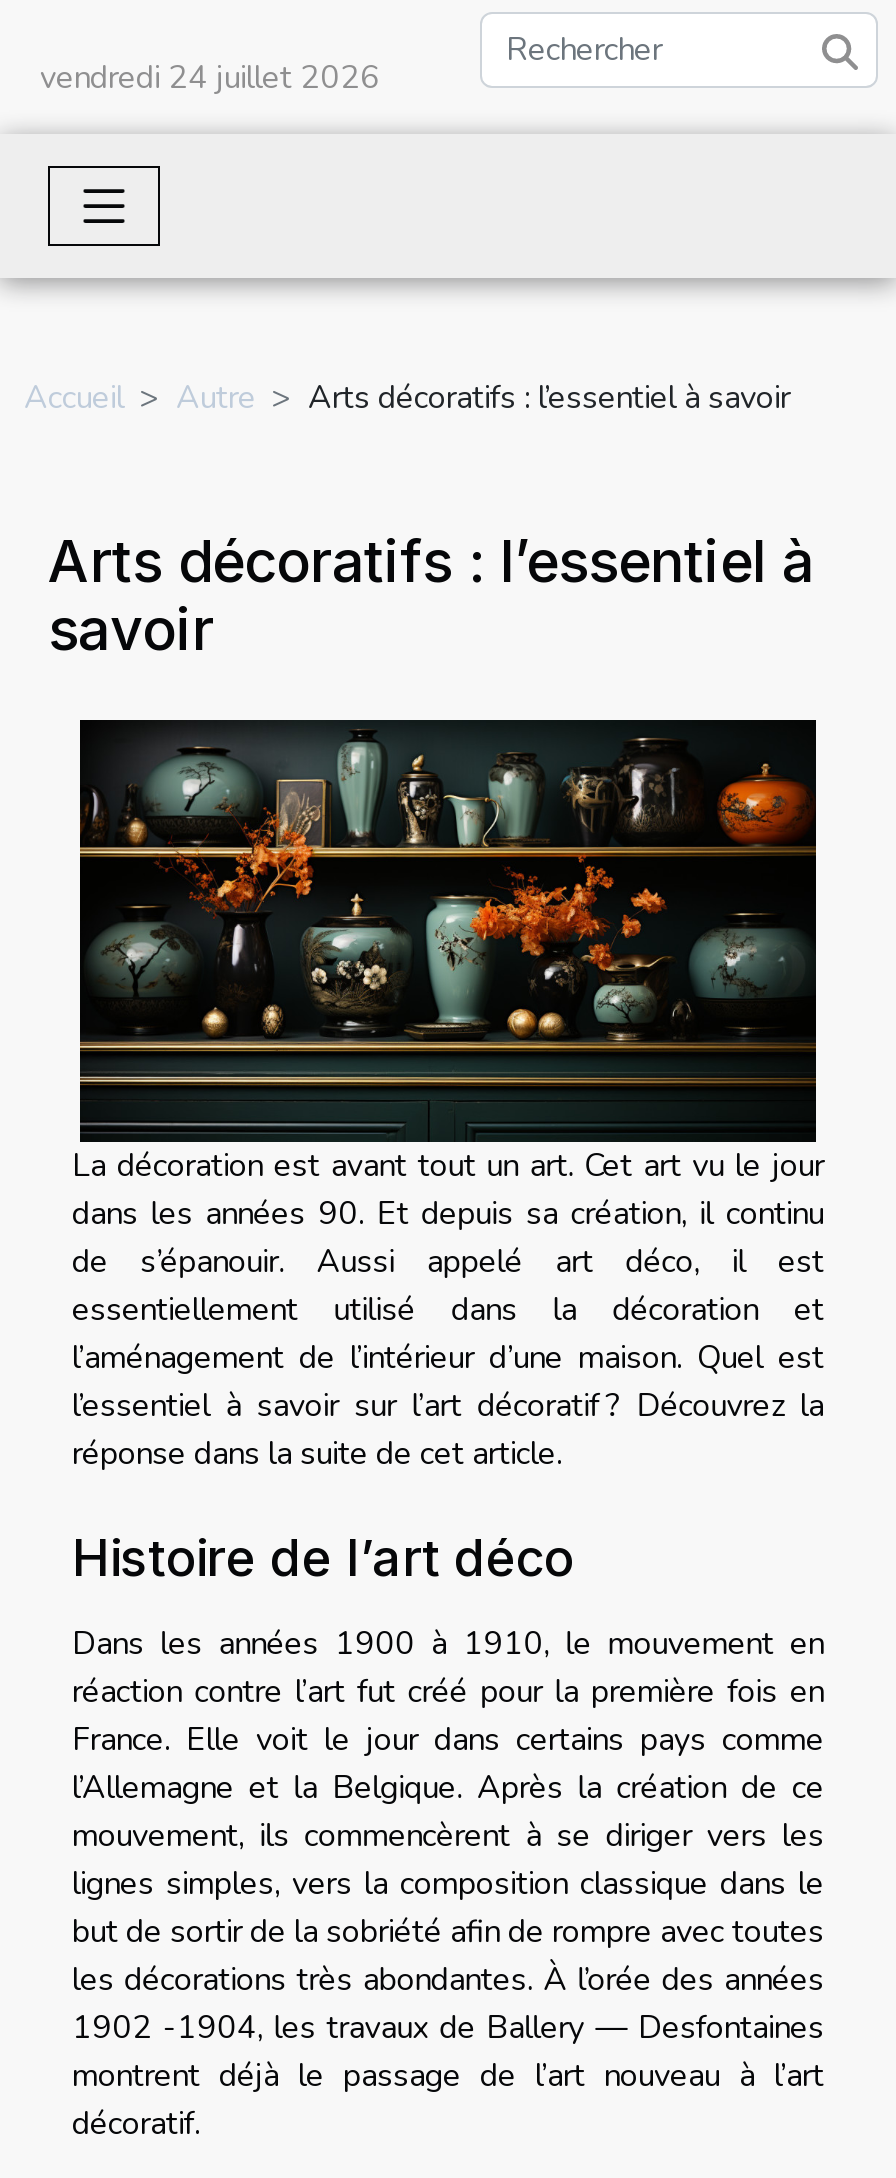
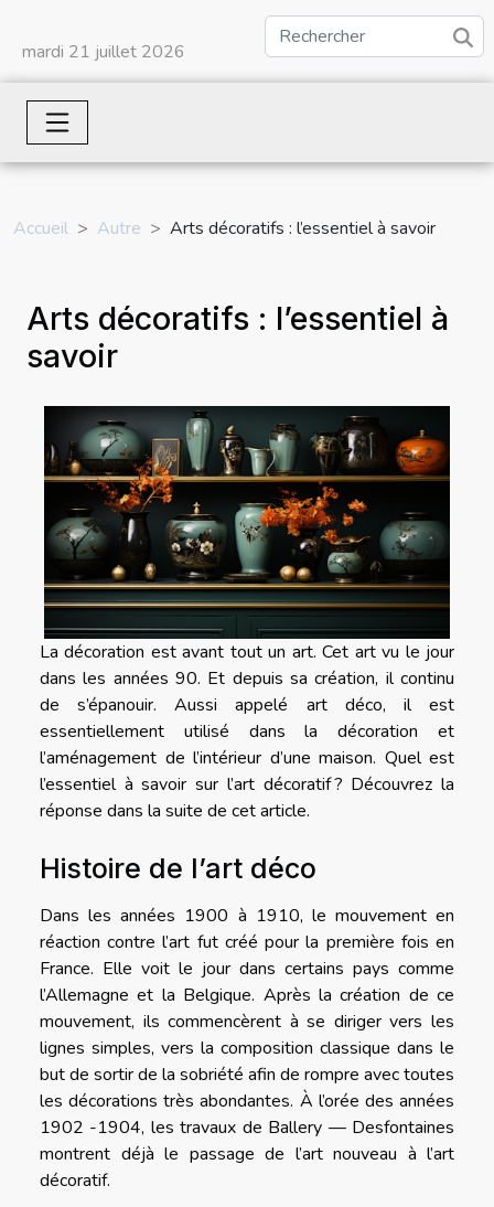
[40,56,380,100] vendredi 24 juillet 2026 -> [22,40,185,64] mardi 21 juillet 2026

